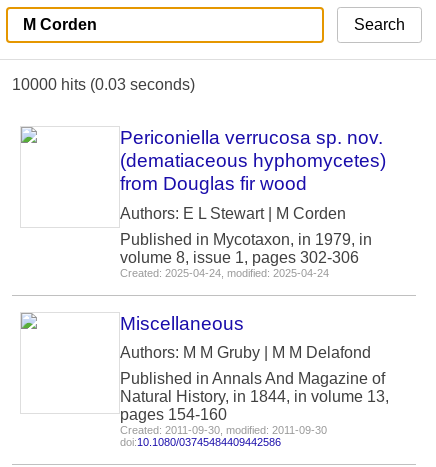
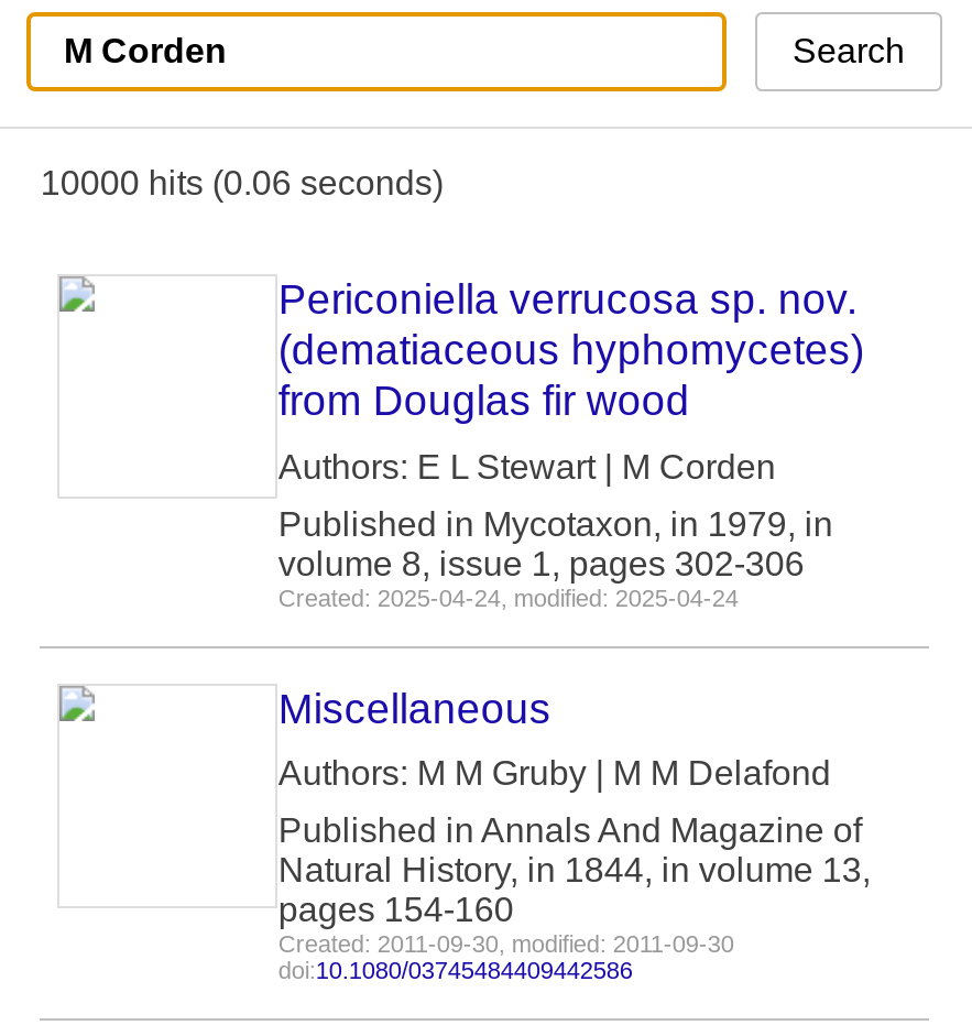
[12,76,195,93] 10000 hits (0.03 seconds) -> [41,164,443,201] 10000 hits (0.06 seconds)

